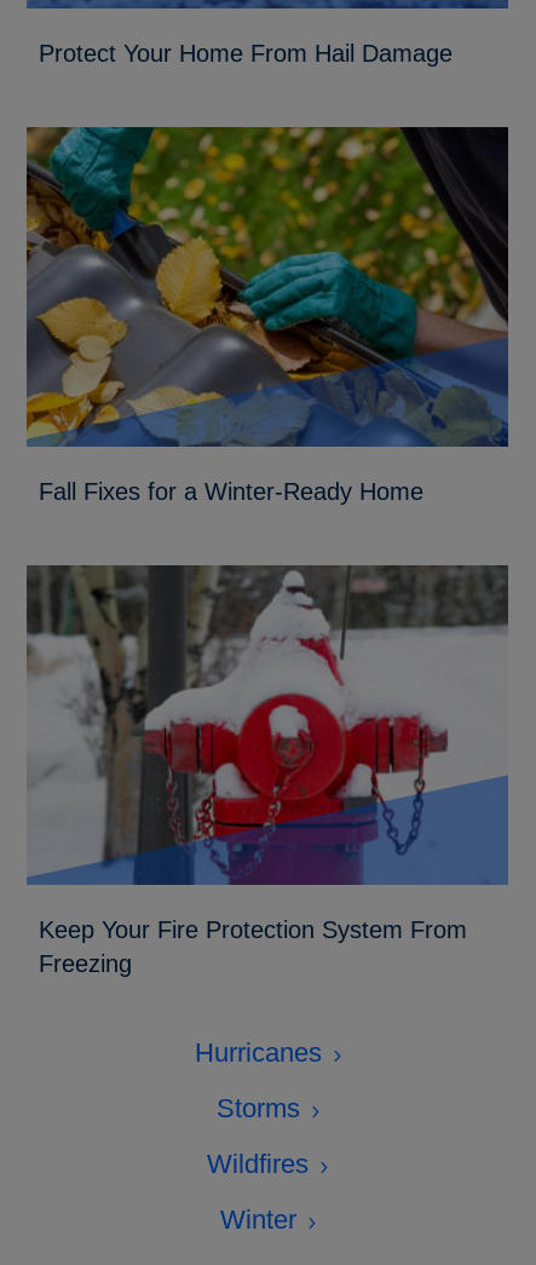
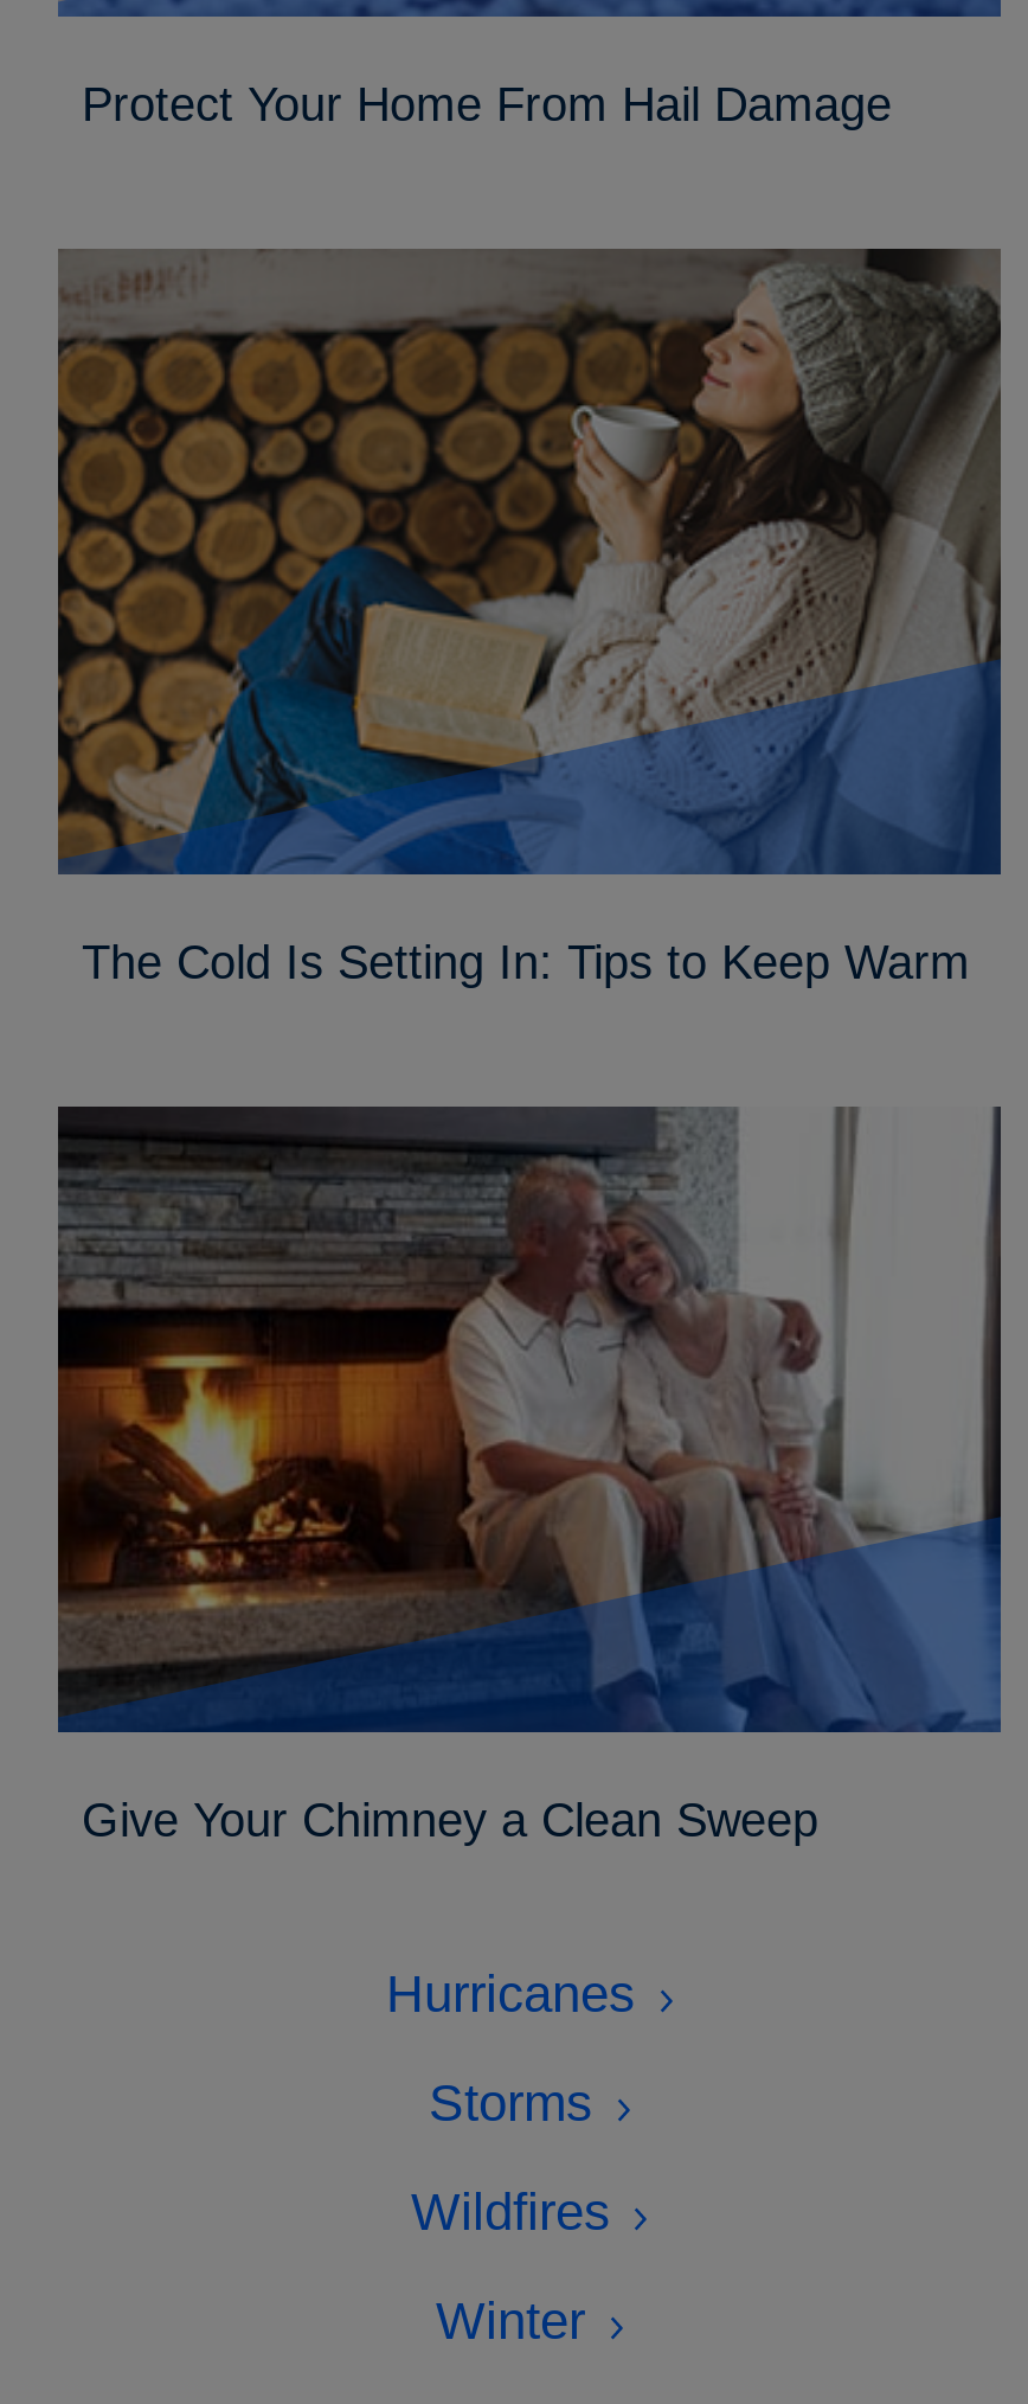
[25,126,508,505] [image] | Fall Fixes for a Winter-Ready Home -> [56,246,1003,988] [image] | The Cold Is Setting In: Tips to Keep Warm
[27,564,508,977] [image] | Keep Your Fire Protection System From | Freezing -> [56,1107,1003,1846] [image] | Give Your Chimney a Clean Sweep

